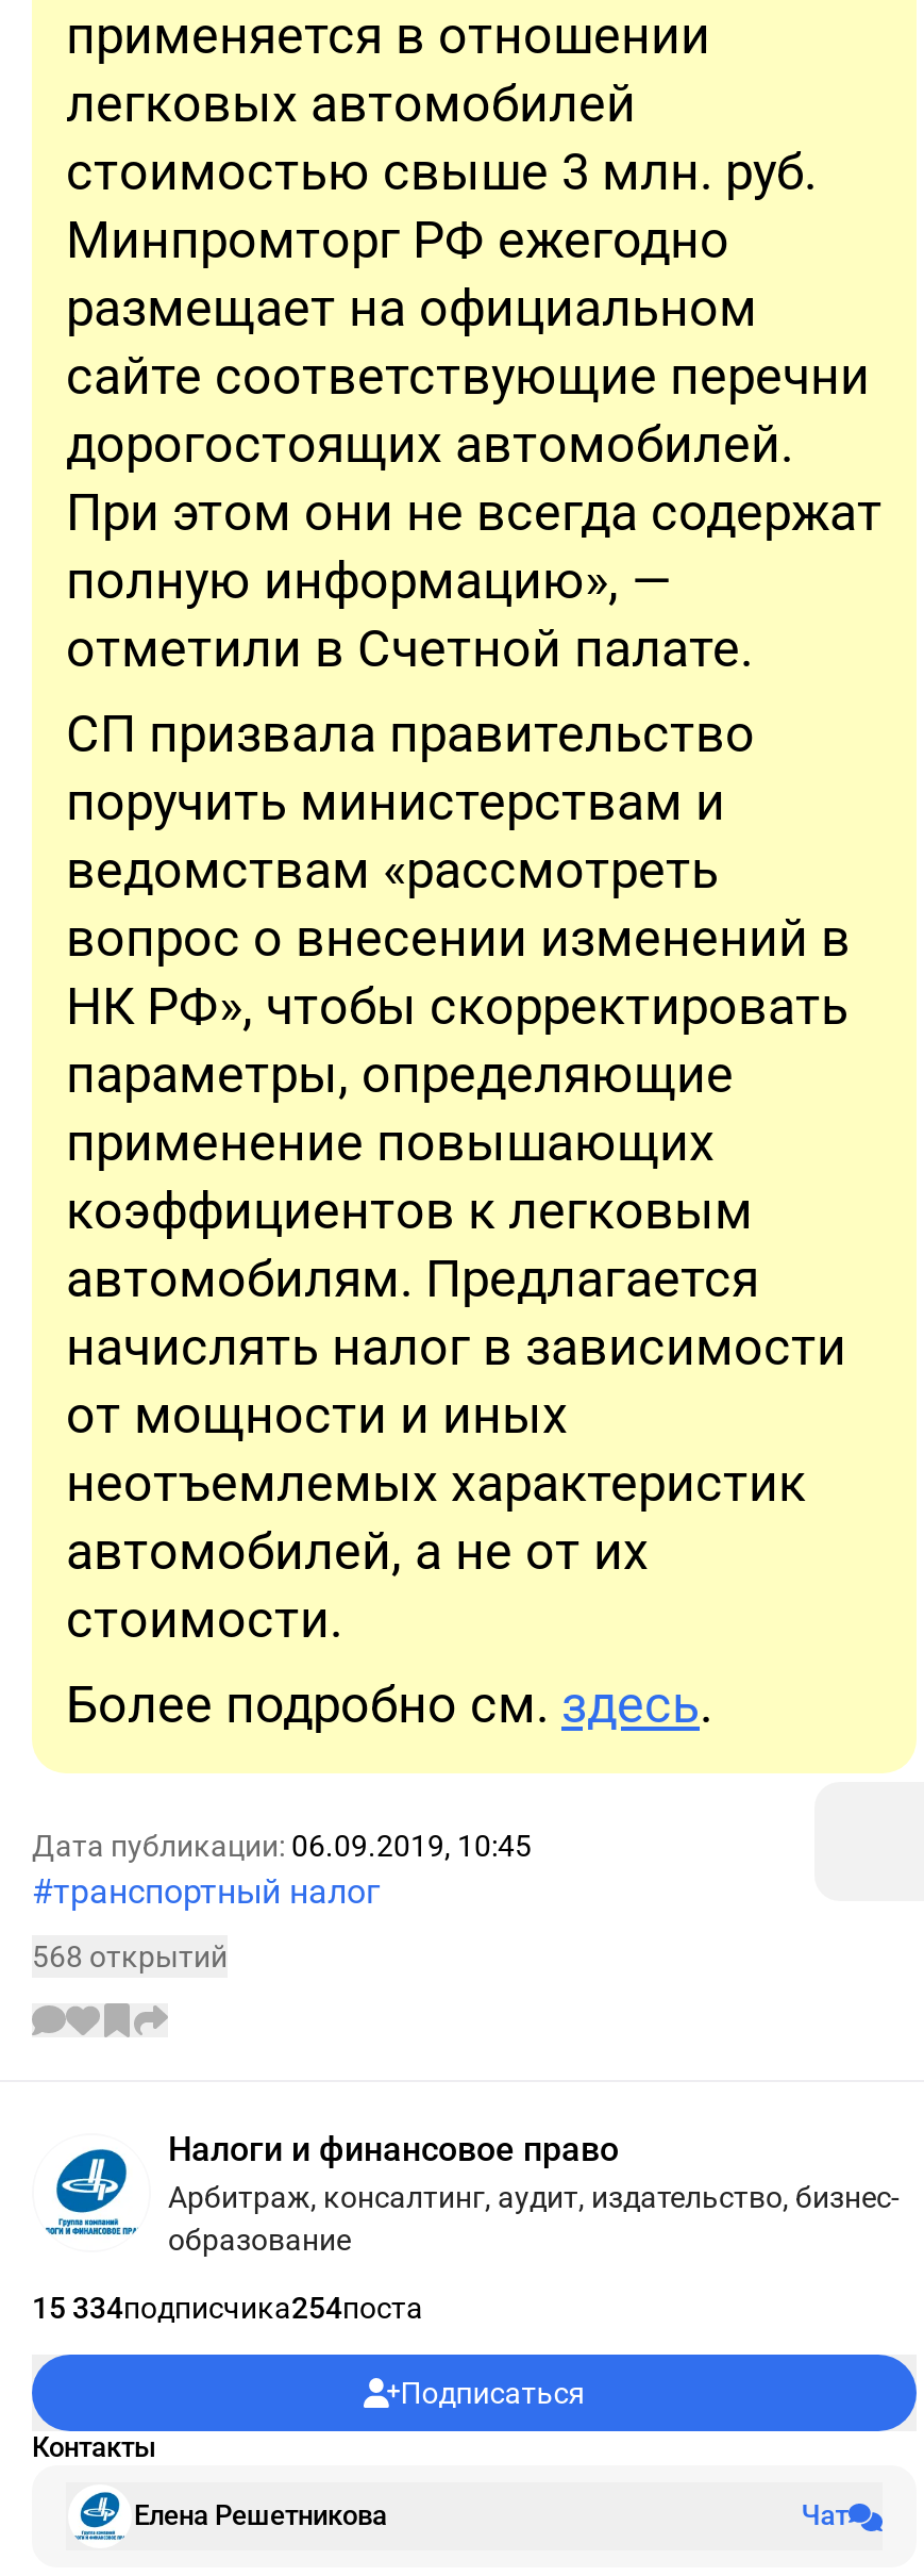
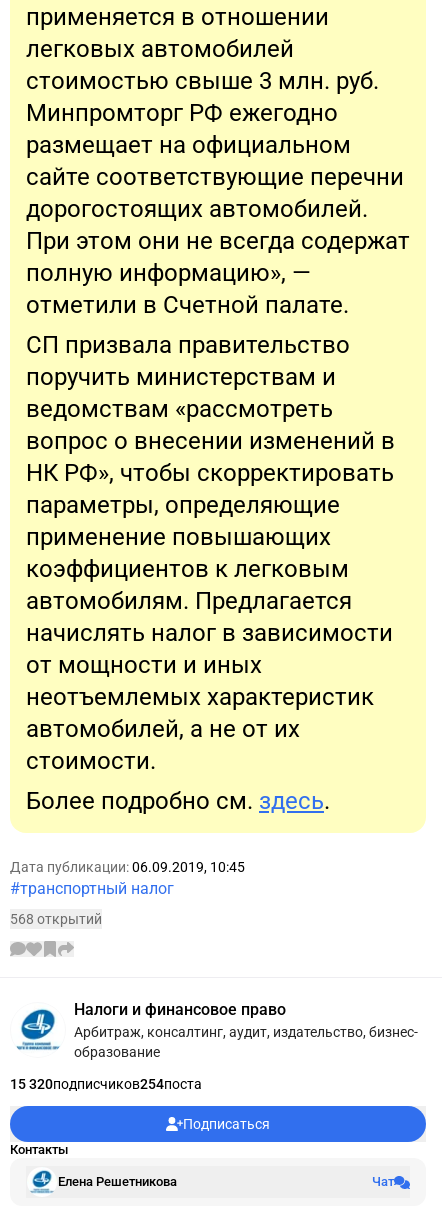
[32,2291,423,2325] 15 334подписчика254поста -> [10,1076,202,1092] 15 320подписчиков254поста

